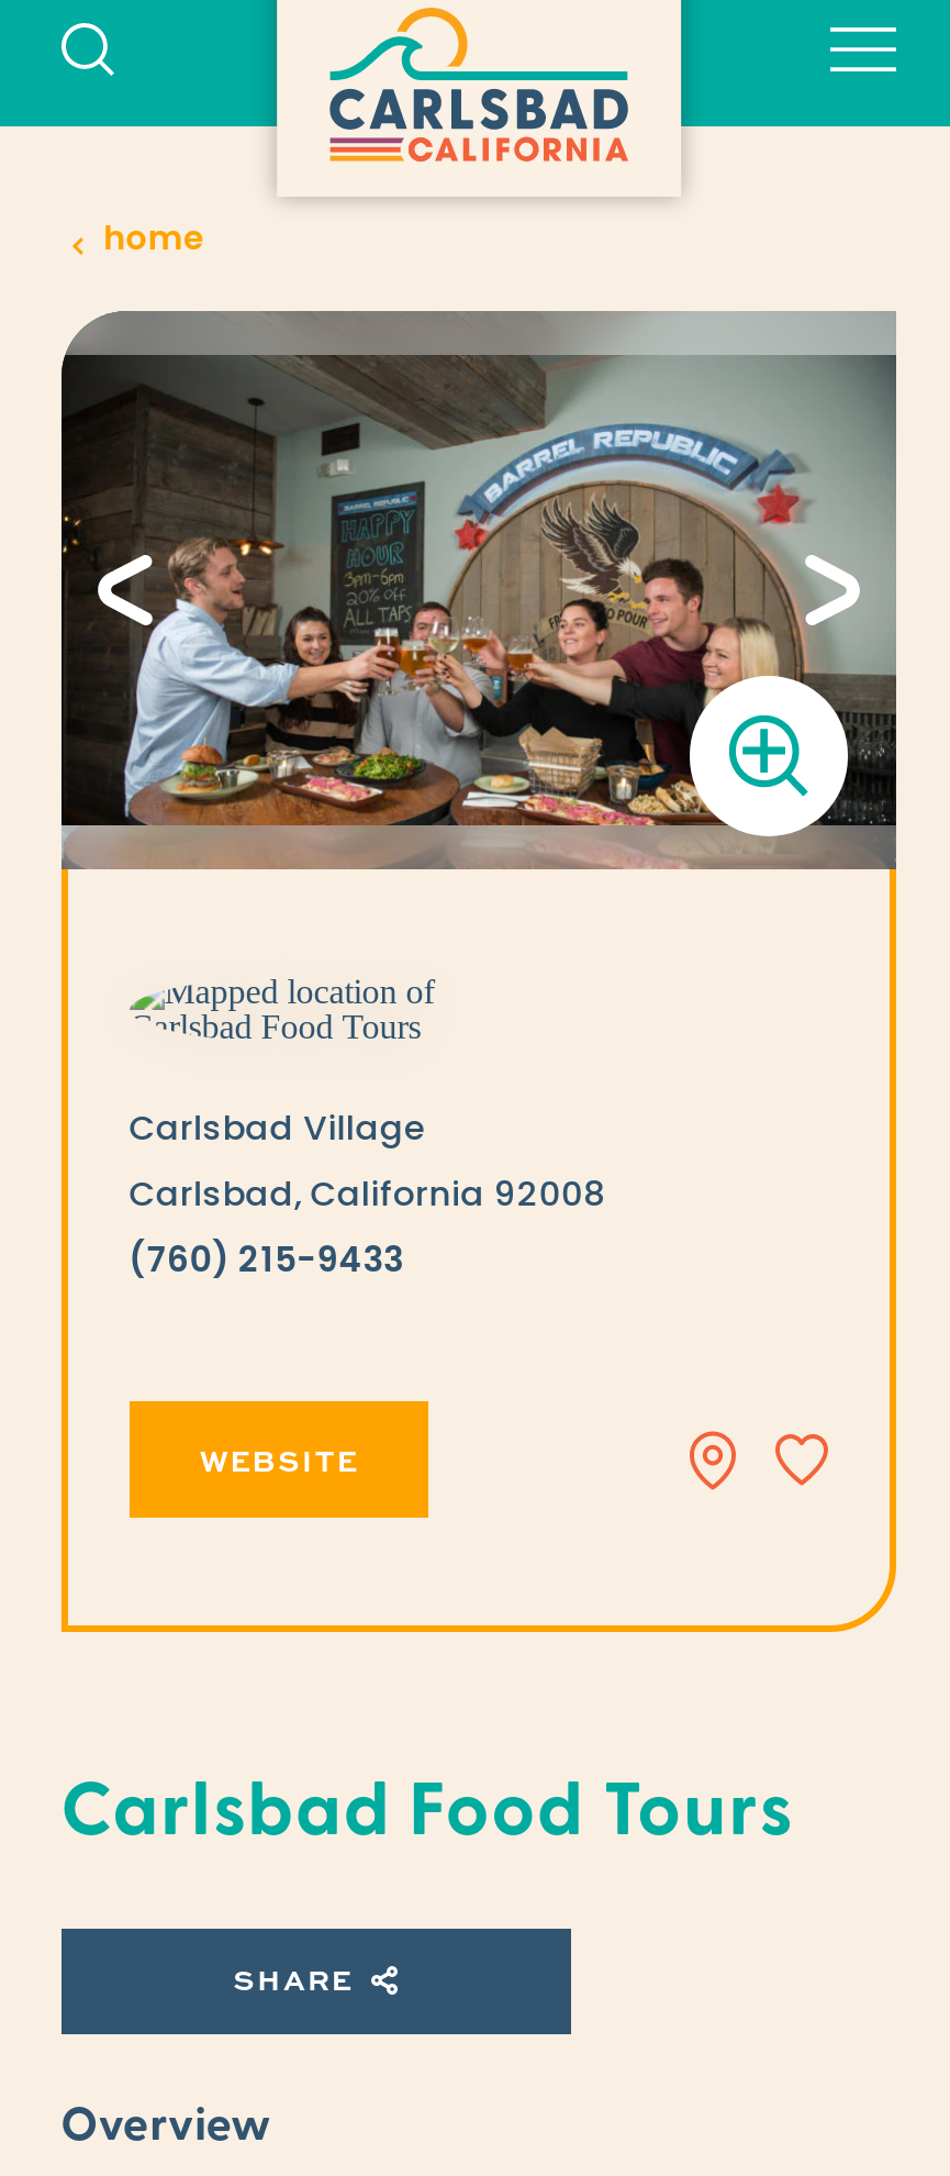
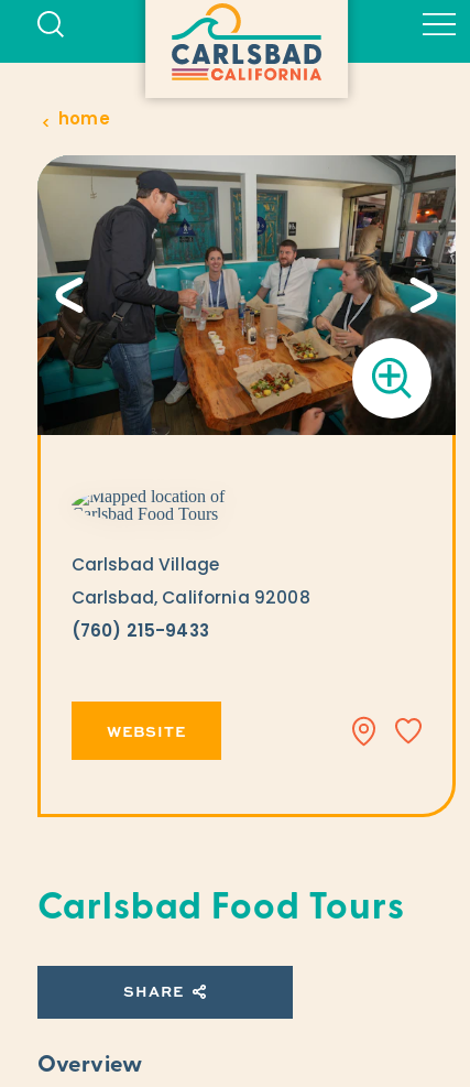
[62,311,898,869] [image] -> [36,155,456,436] [image]

